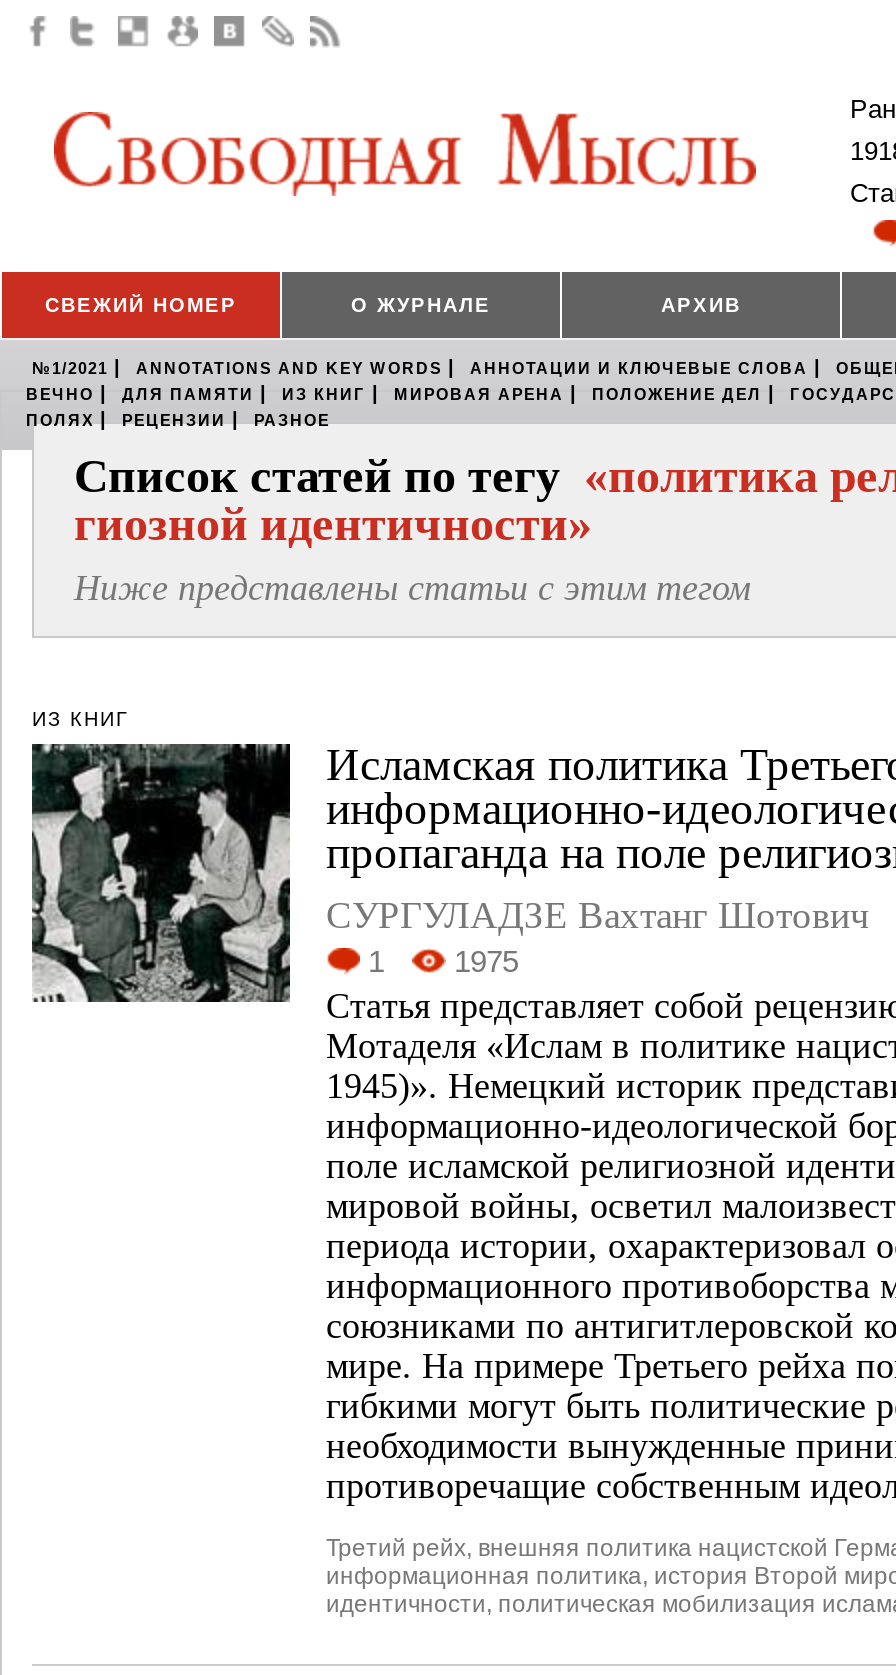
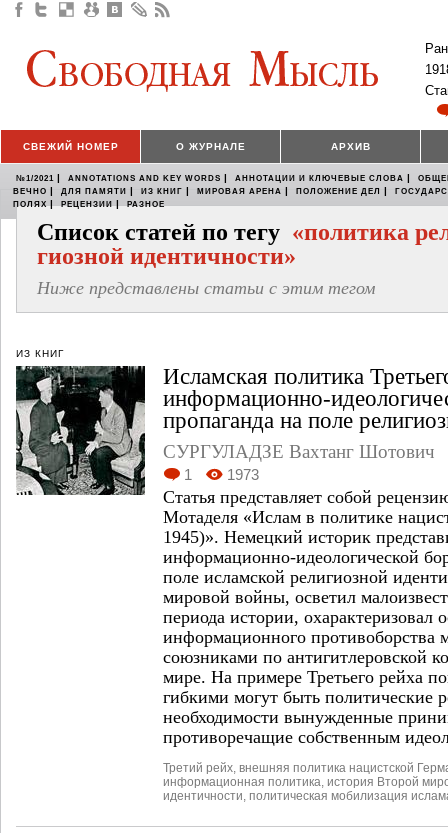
[454,945,518,979] 1975 -> [227,466,259,483] 1973

